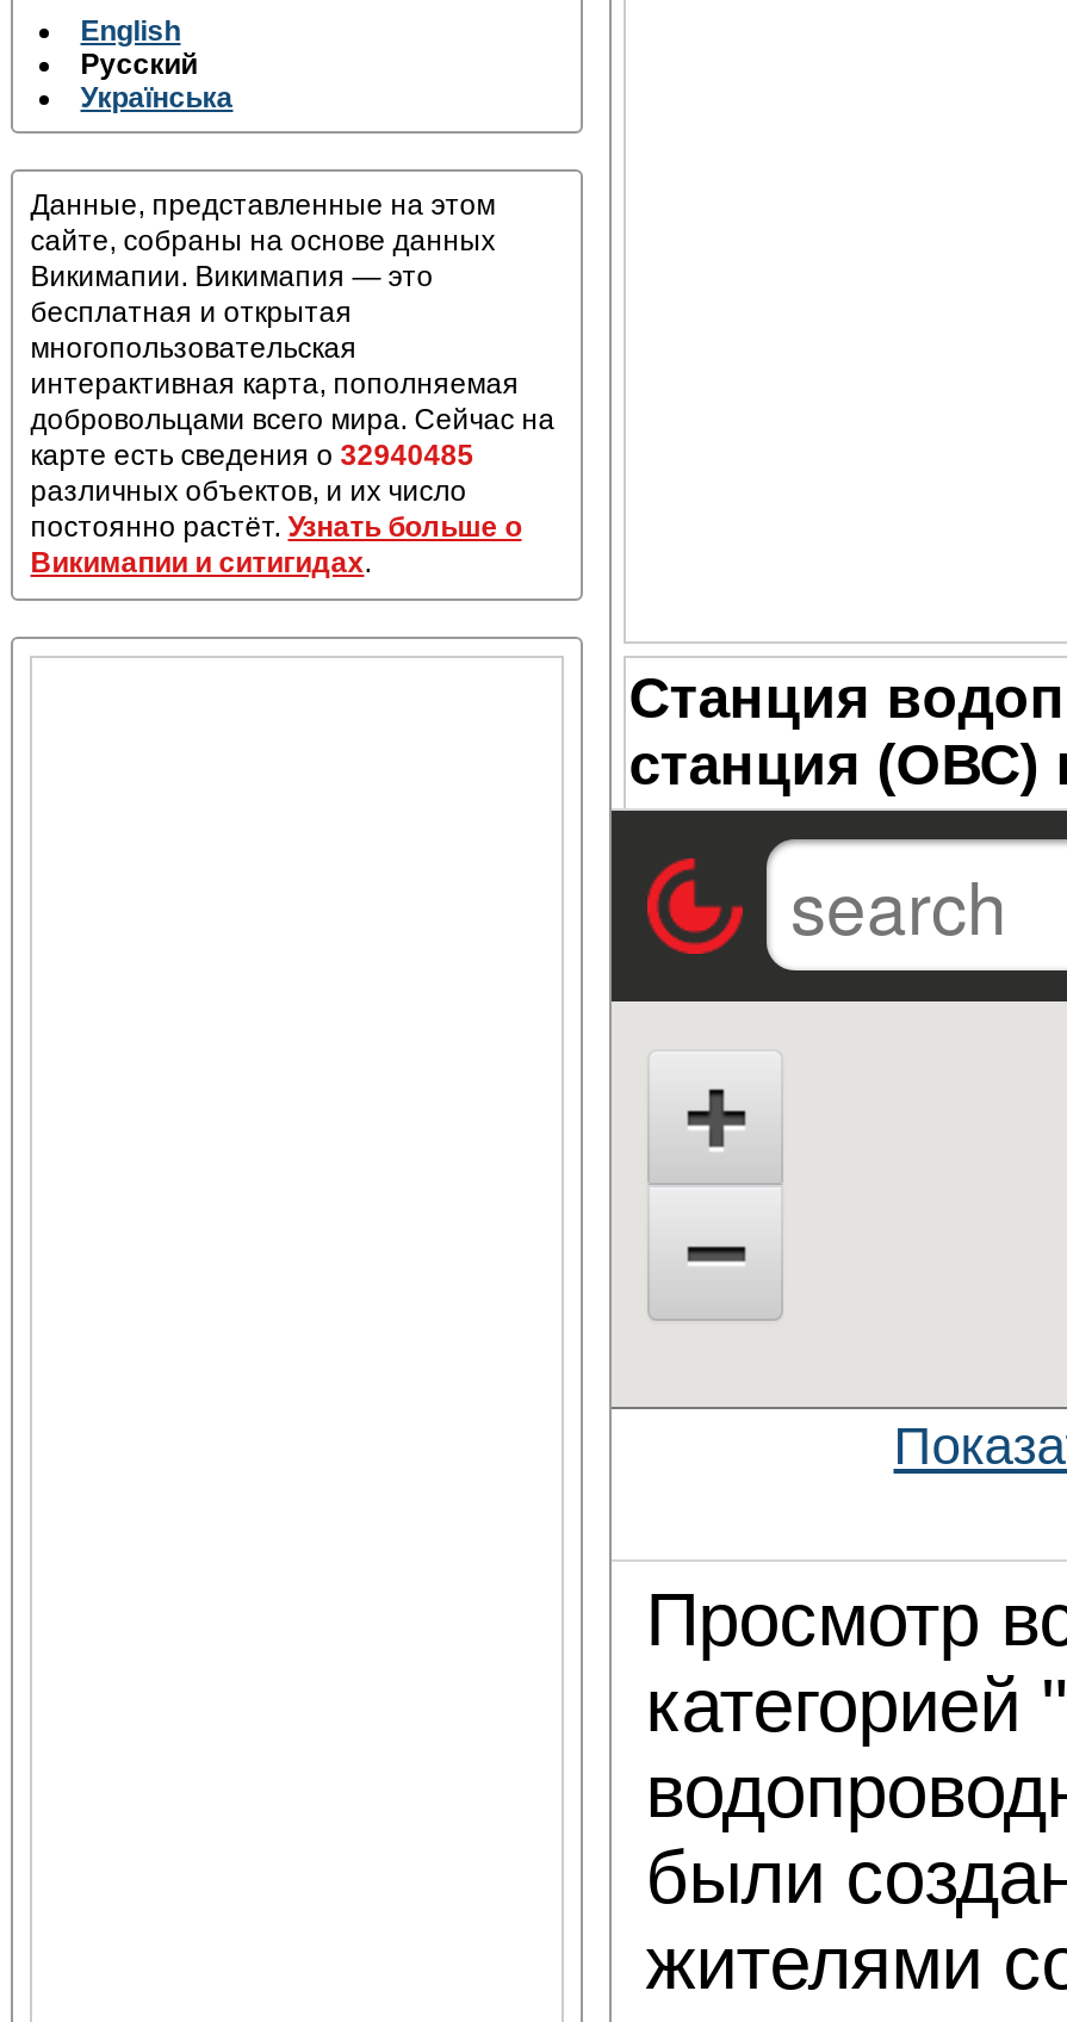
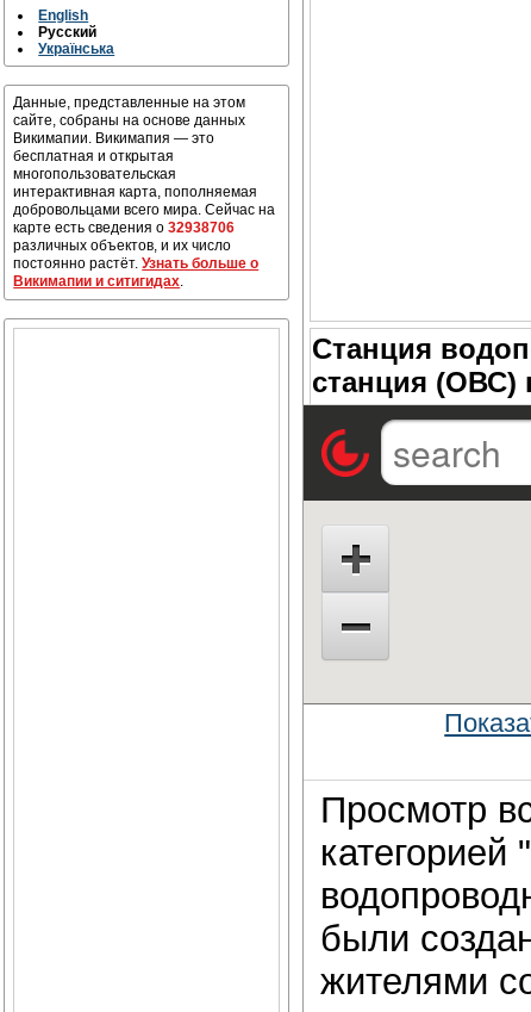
[30,439,474,472] карте есть сведения о 32940485 -> [13,219,235,236] карте есть сведения о 32938706

